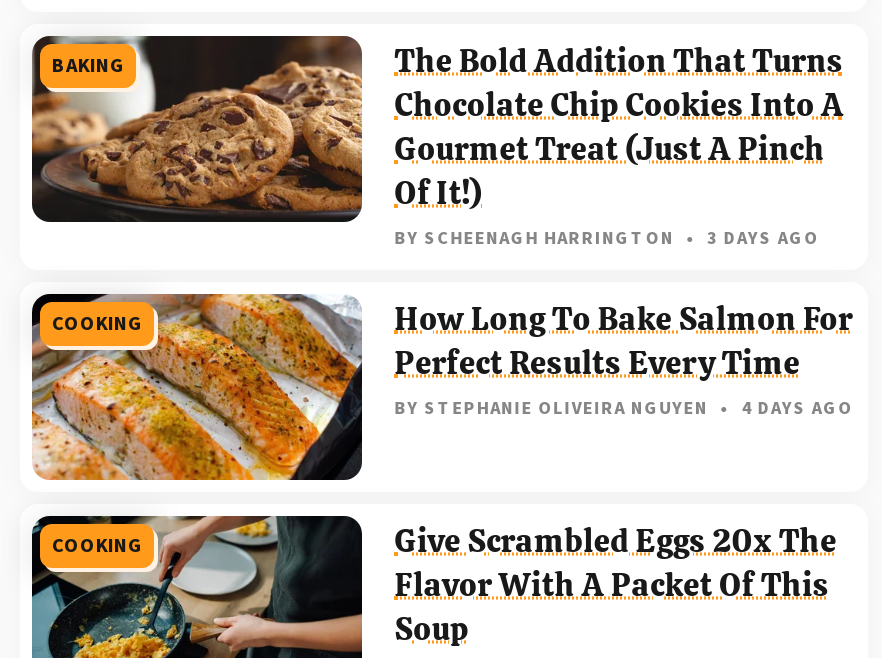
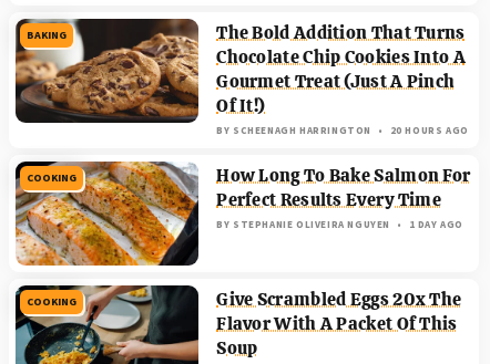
[395,225,819,251] BY SCHEENAGH HARRINGTON 3 DAYS AGO -> [217,124,469,139] BY SCHEENAGH HARRINGTON 20 HOURS AGO
[395,395,853,421] BY STEPHANIE OLIVEIRA NGUYEN 4 DAYS AGO -> [217,219,464,233] BY STEPHANIE OLIVEIRA NGUYEN 1 DAY AGO

